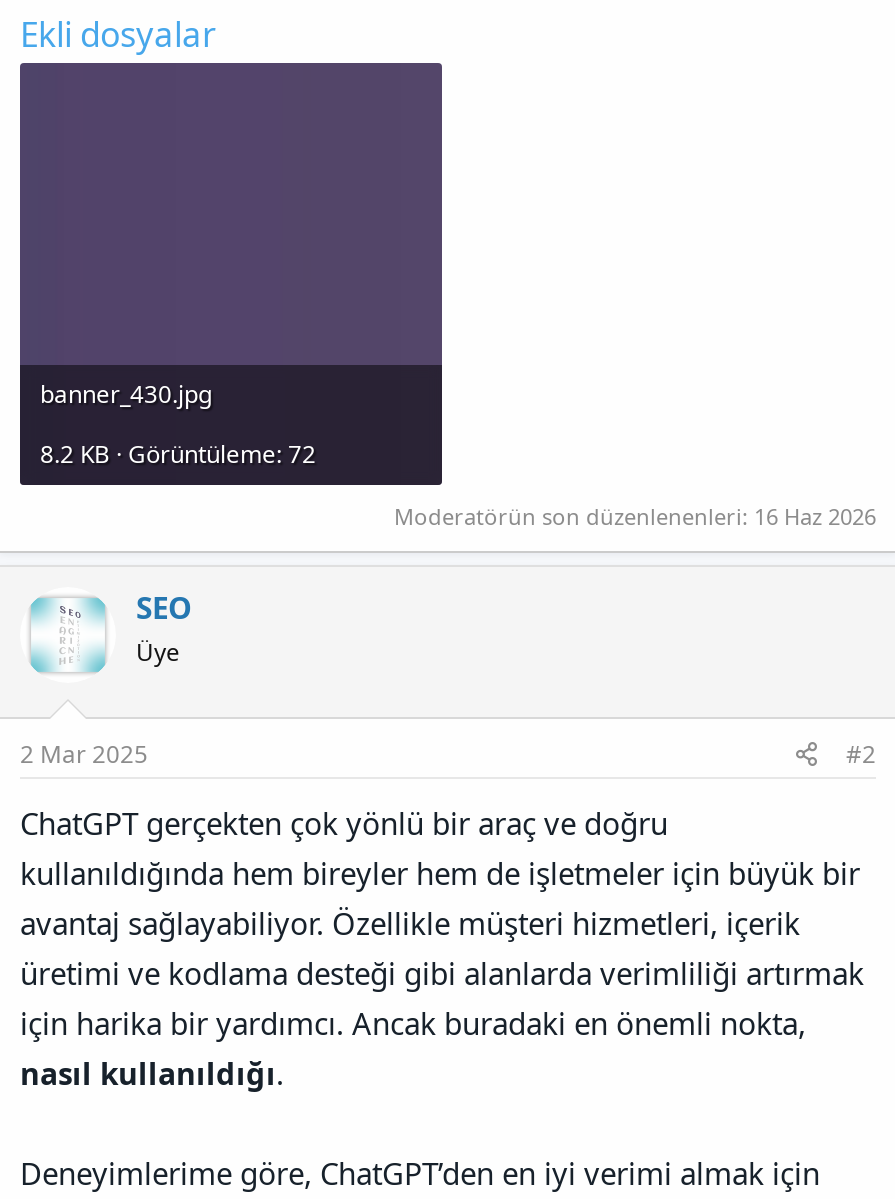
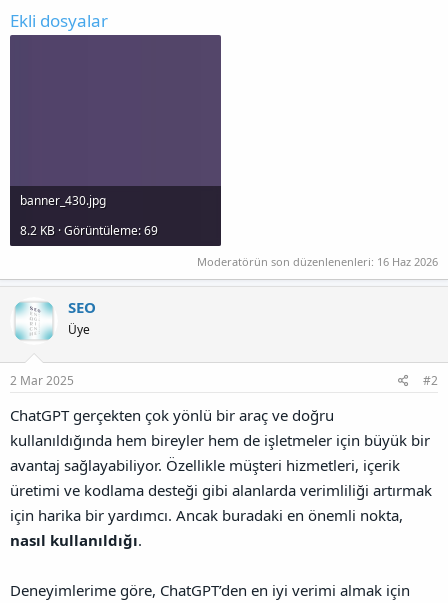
[40,437,316,471] 8.2 KB · Görüntüleme: 72 -> [20,222,158,239] 8.2 KB · Görüntüleme: 69

